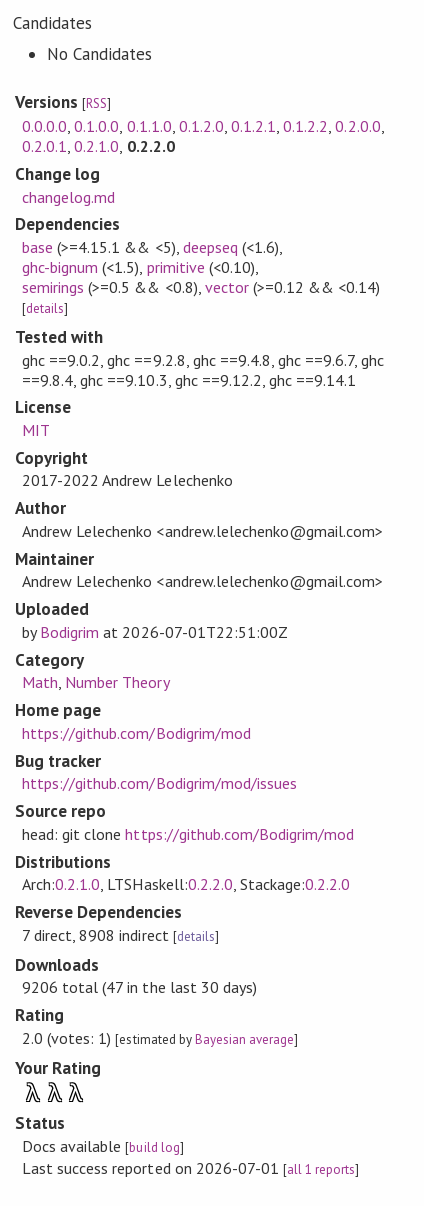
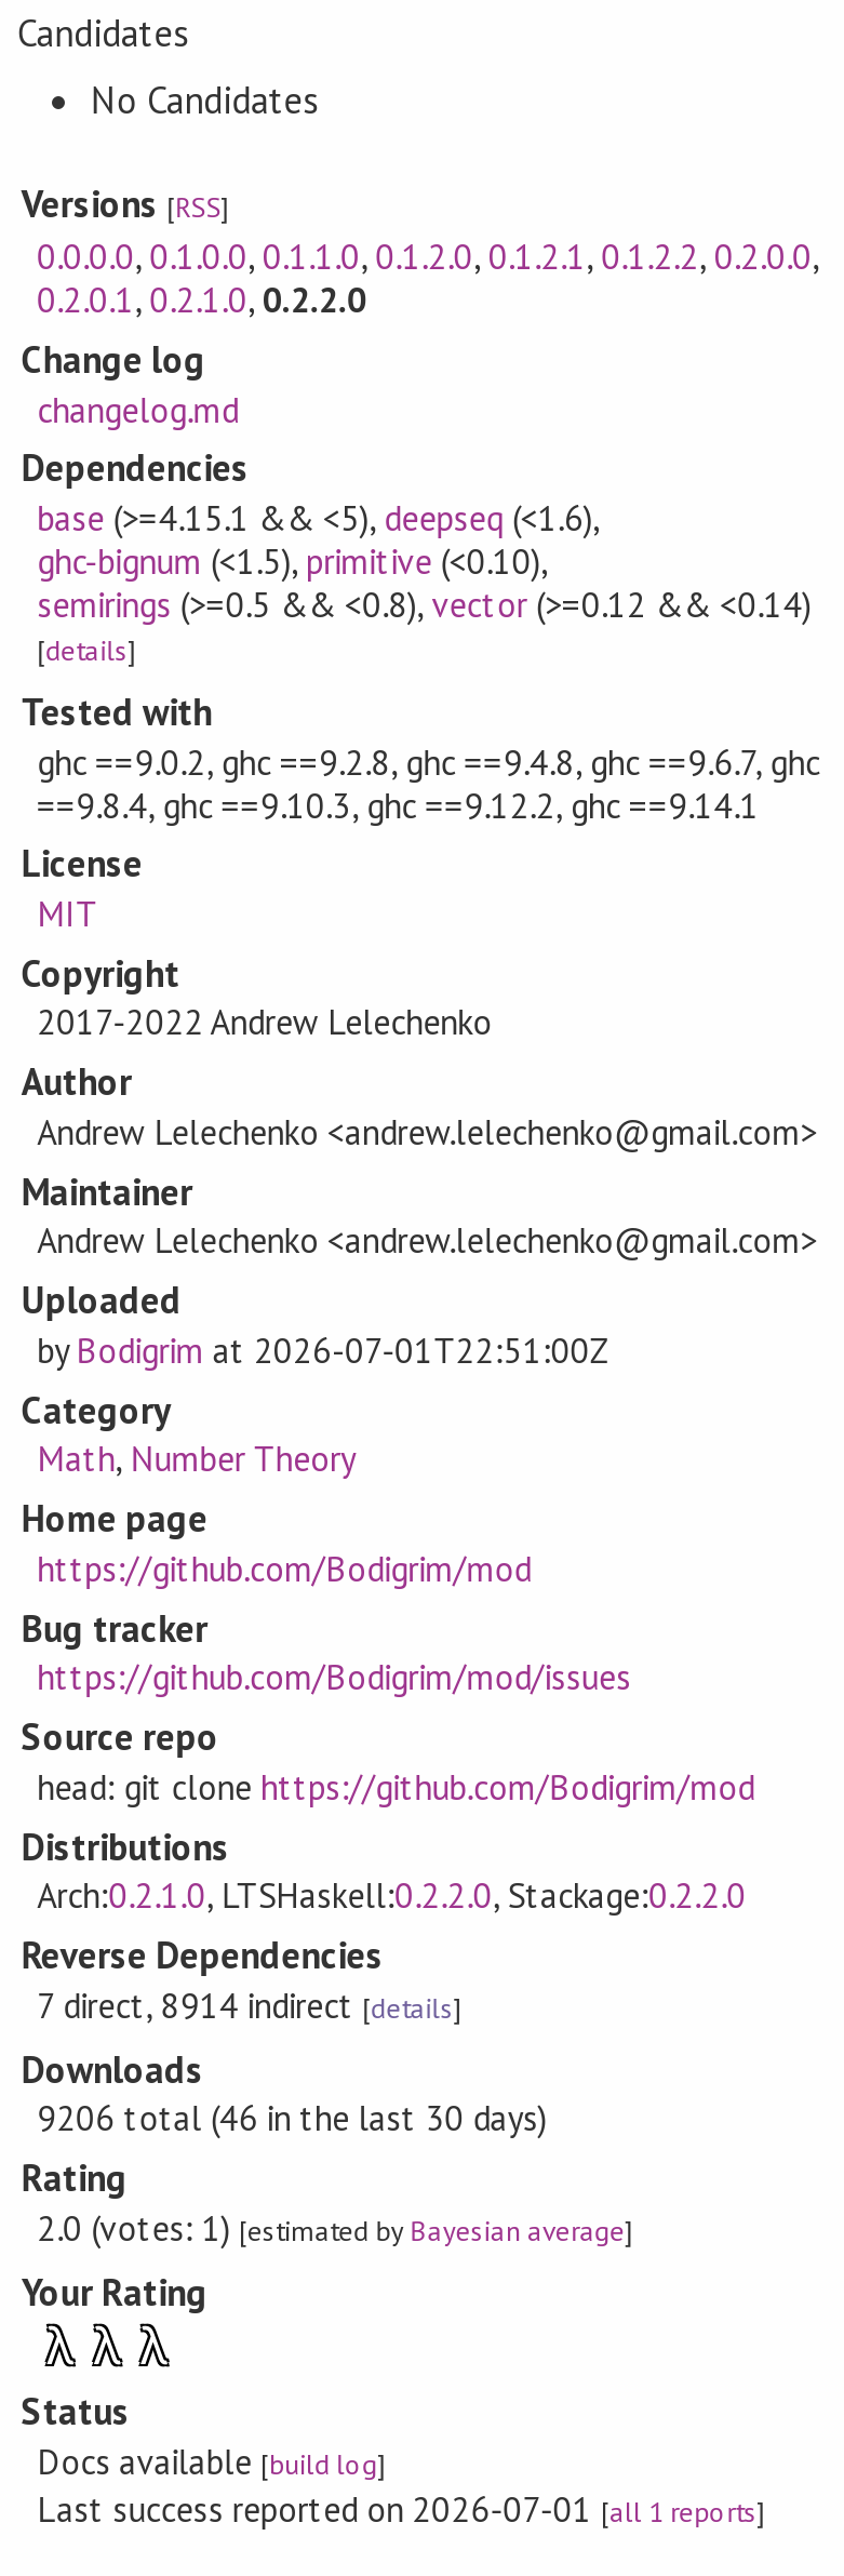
[22,925,219,945] 7 direct, 8908 indirect [details] -> [37,1983,462,2026] 7 direct, 8914 indirect [details]
[22,977,257,997] 9206 total (47 in the last 30 days) -> [37,2097,547,2140] 9206 total (46 in the last 30 days)

